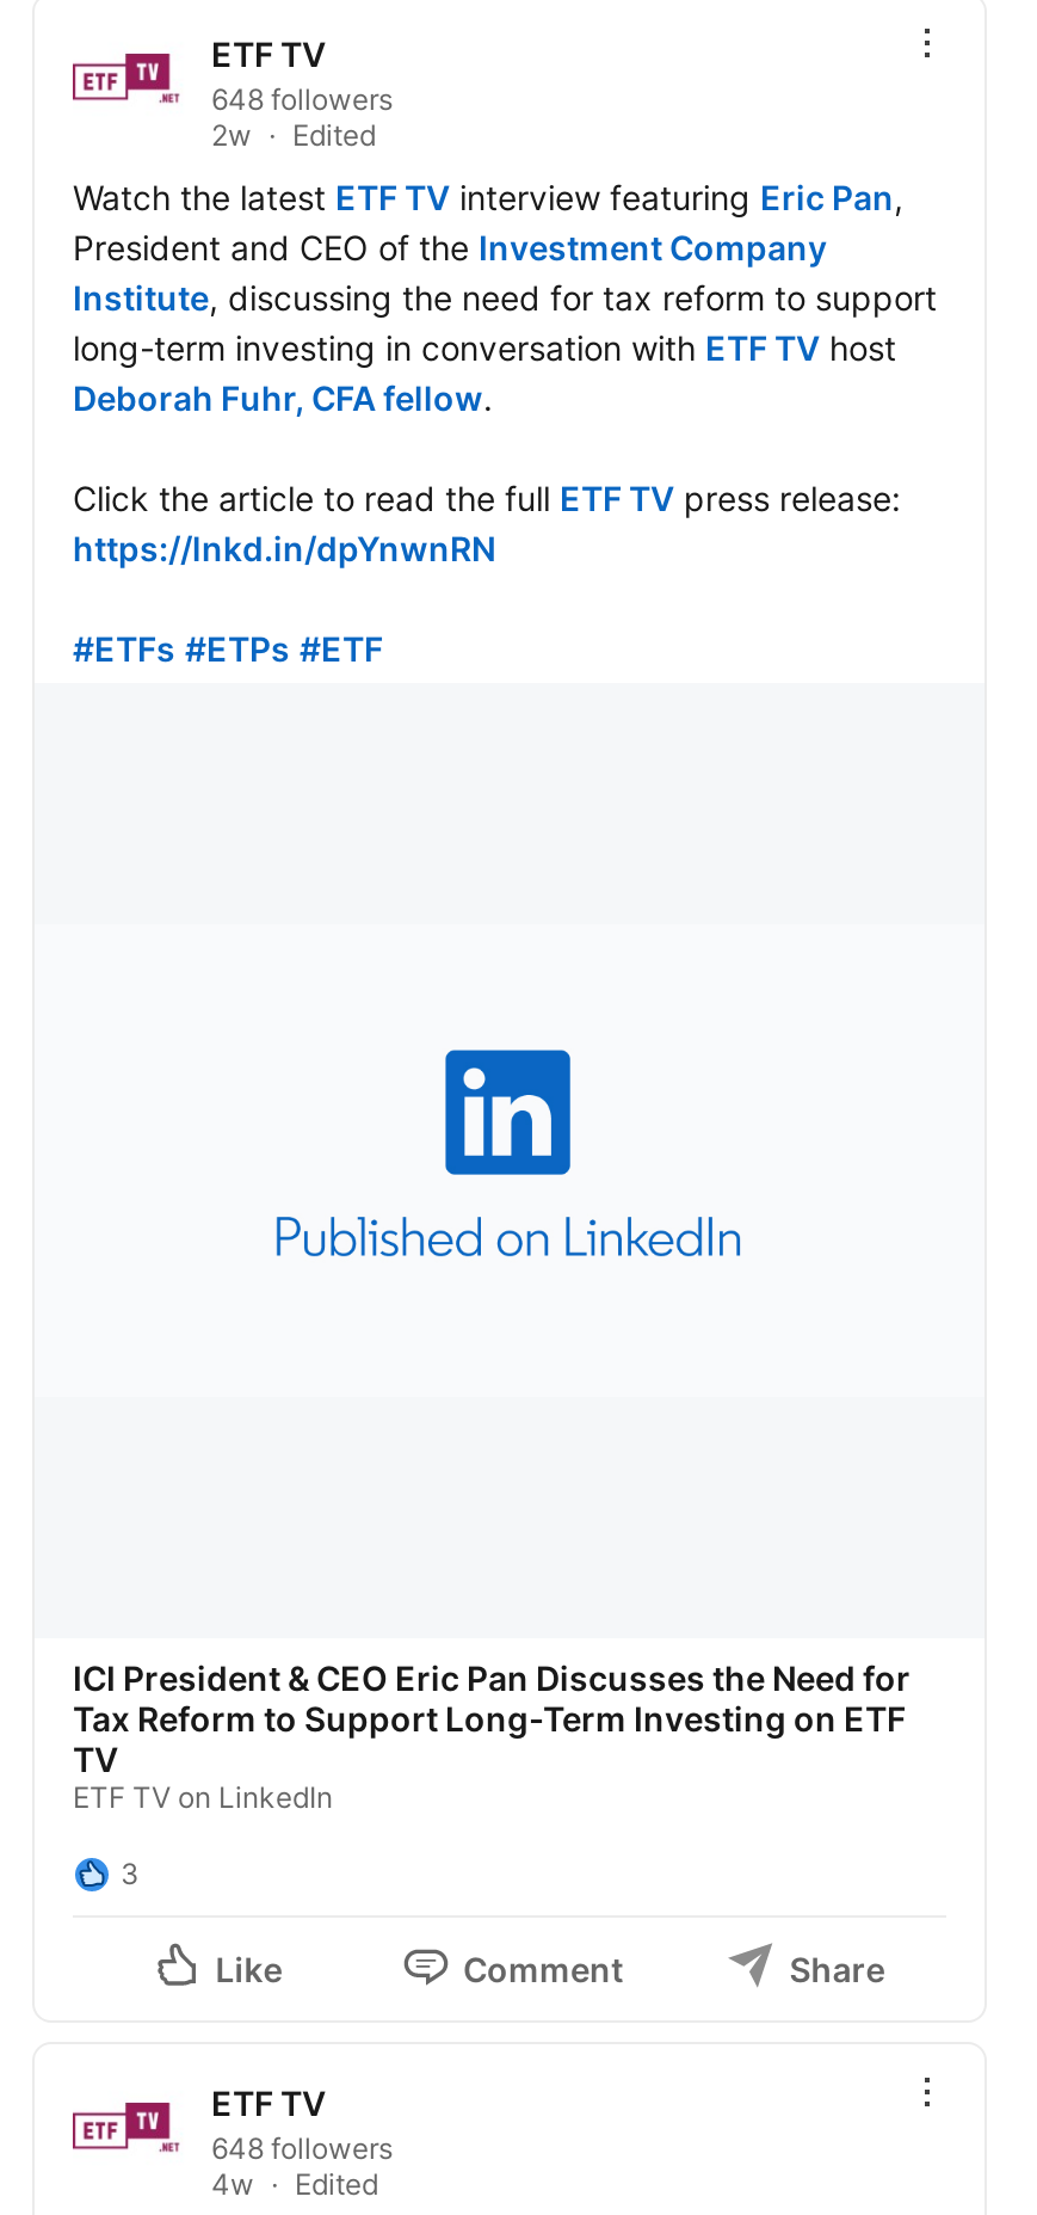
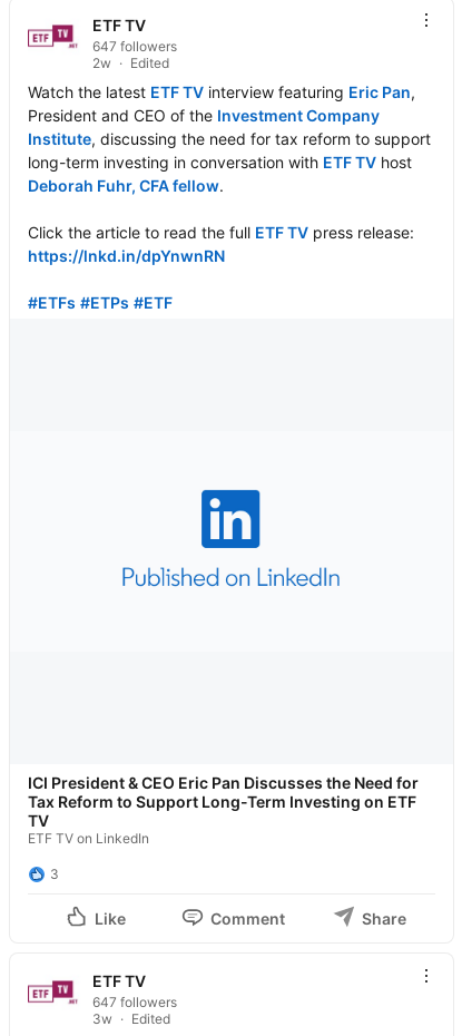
[211,82,393,118] 648 followers -> [92,38,177,55] 647 followers
[211,2131,393,2203] 648 followers | 4w -> [92,994,177,1027] 647 followers | 3w

